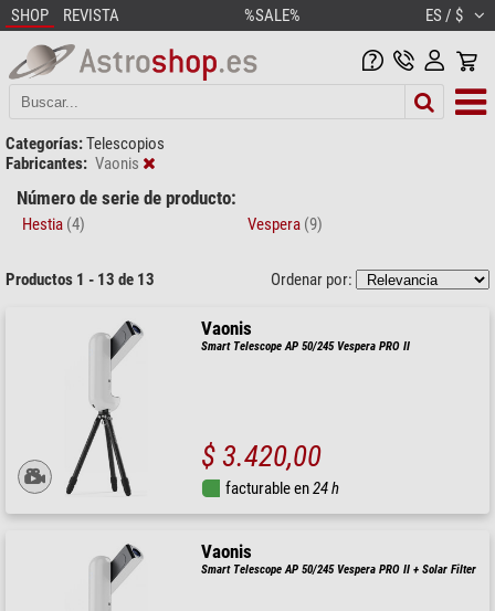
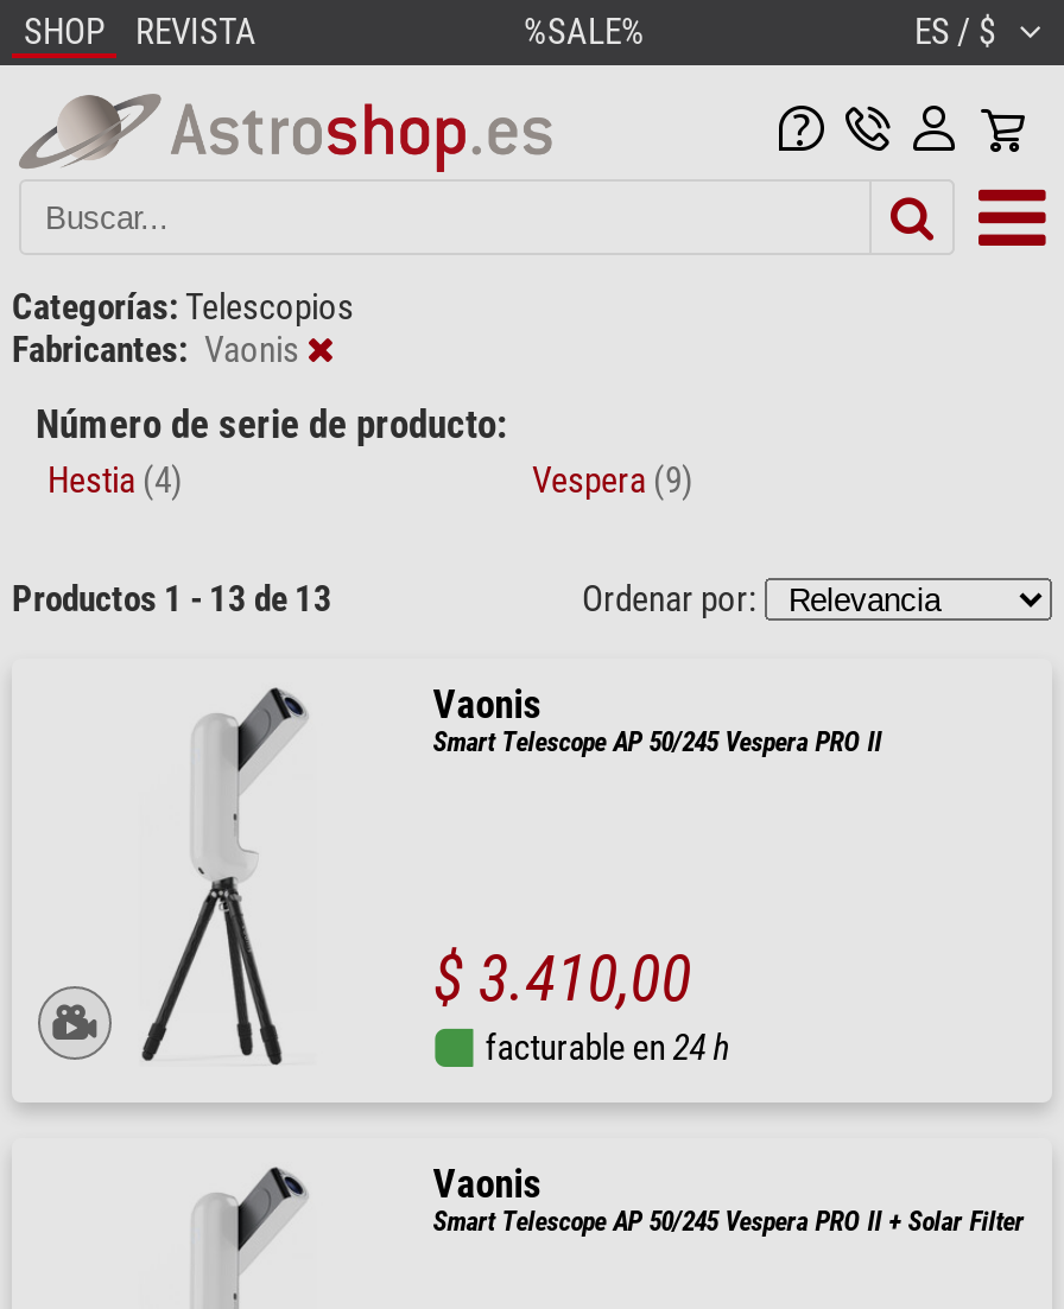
[201,438,322,474] $ 3.420,00 -> [433,941,692,1017] $ 3.410,00

